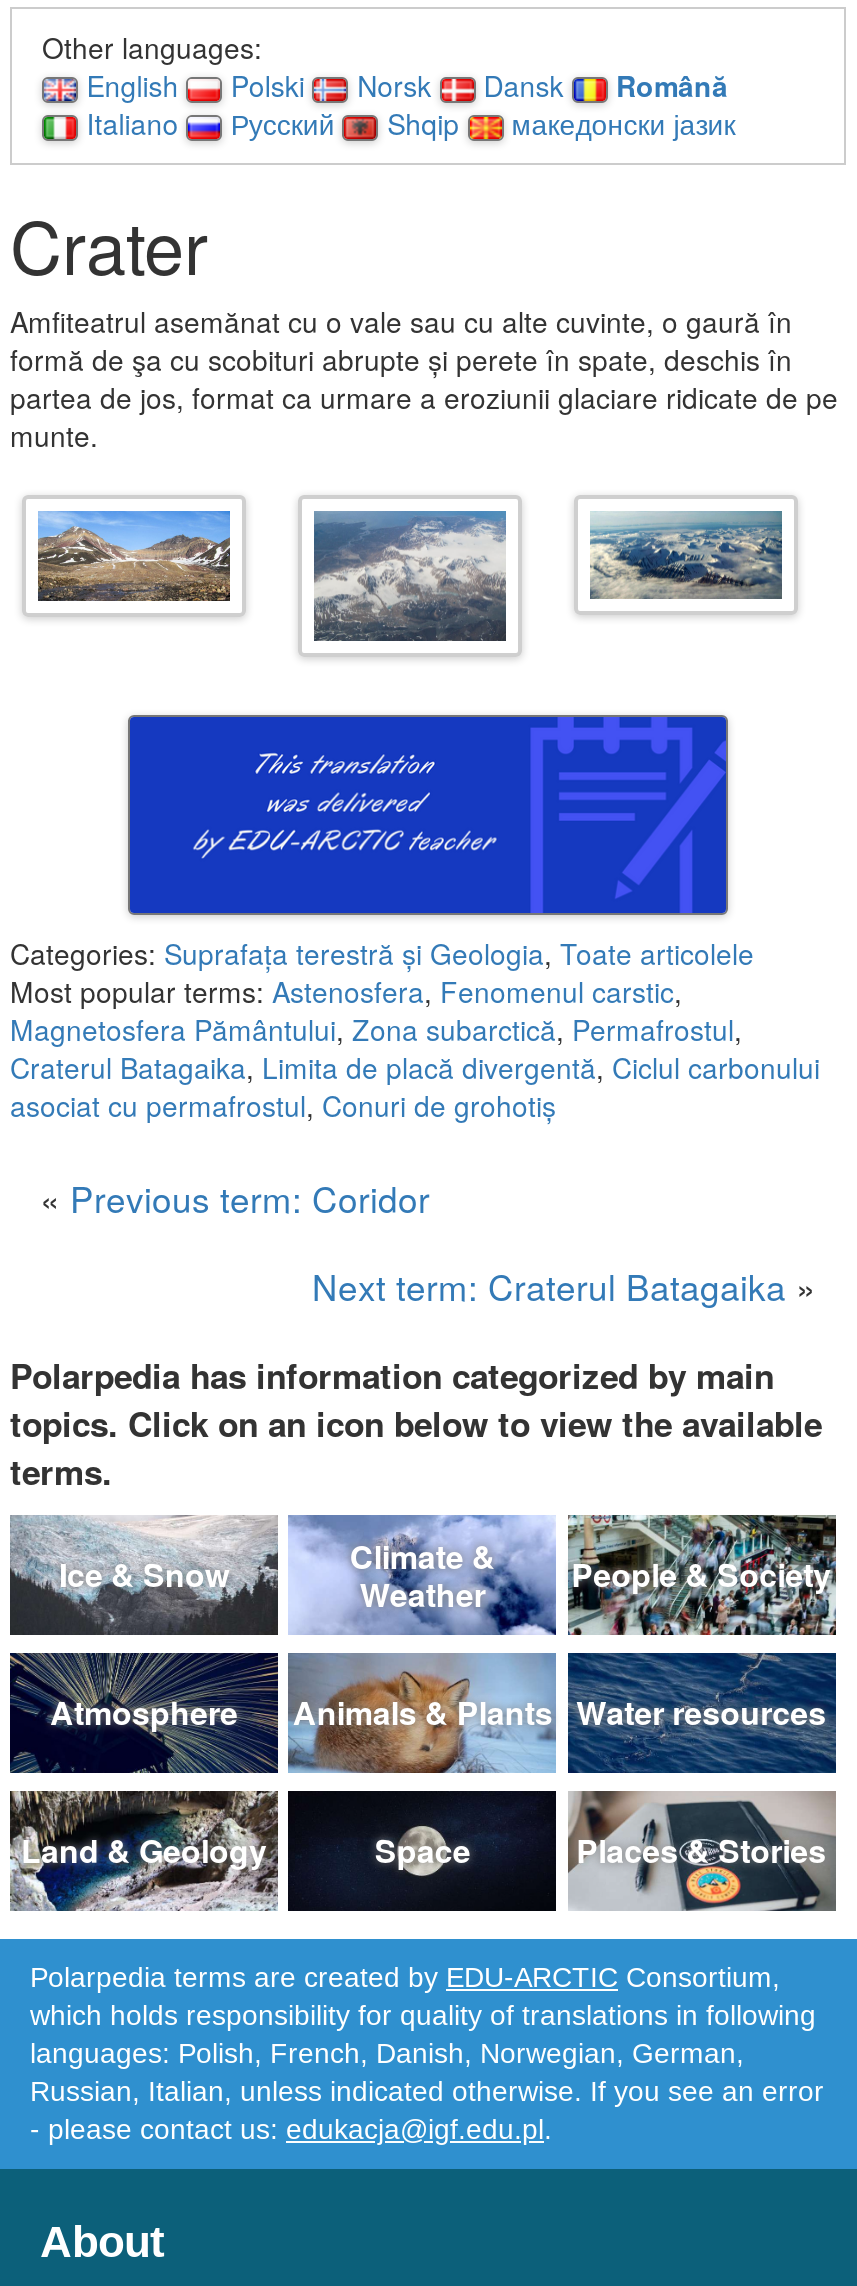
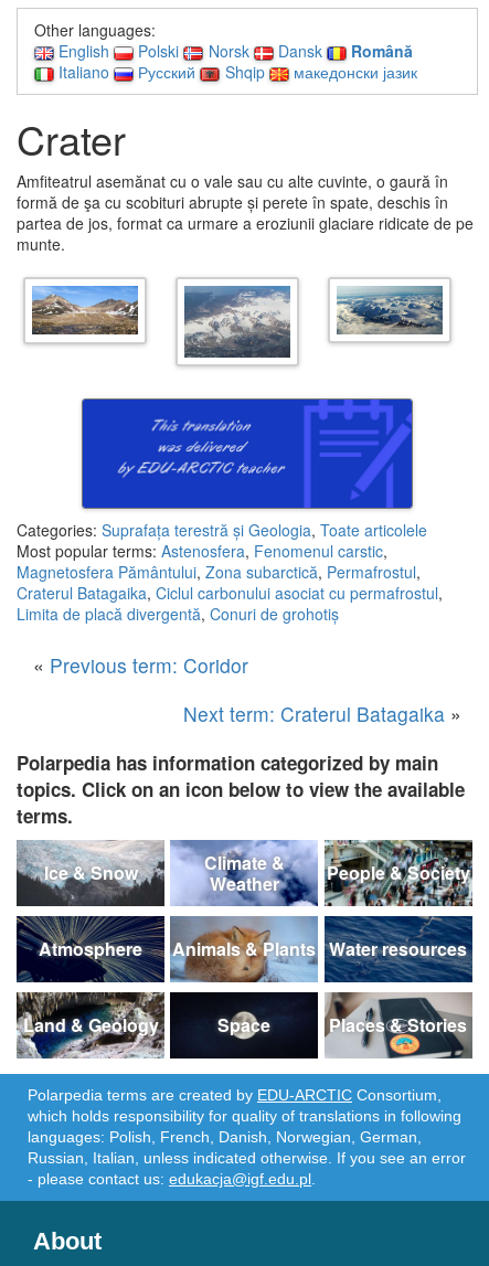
[10,1047,820,1125] Craterul Batagaika, Limita de placă divergentă, Ciclul carbonului | asociat cu permafrostul, Conuri de grohotiș -> [17,582,443,625] Craterul Batagaika, Ciclul carbonului asociat cu permafrostul, | Limita de placă divergentă, Conuri de grohotiș

